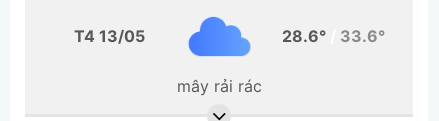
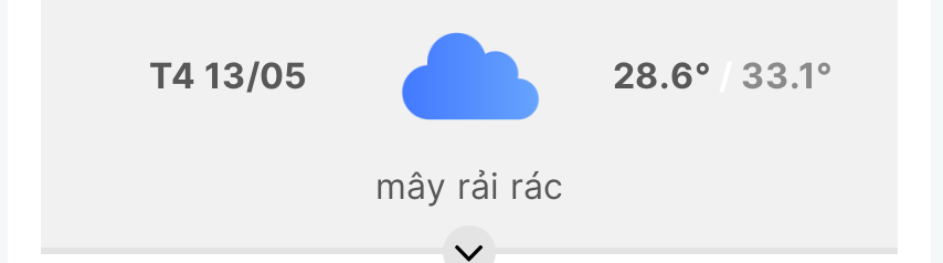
[282,26,385,46] 28.6° / 33.6° -> [613,53,831,97] 28.6° / 33.1°

